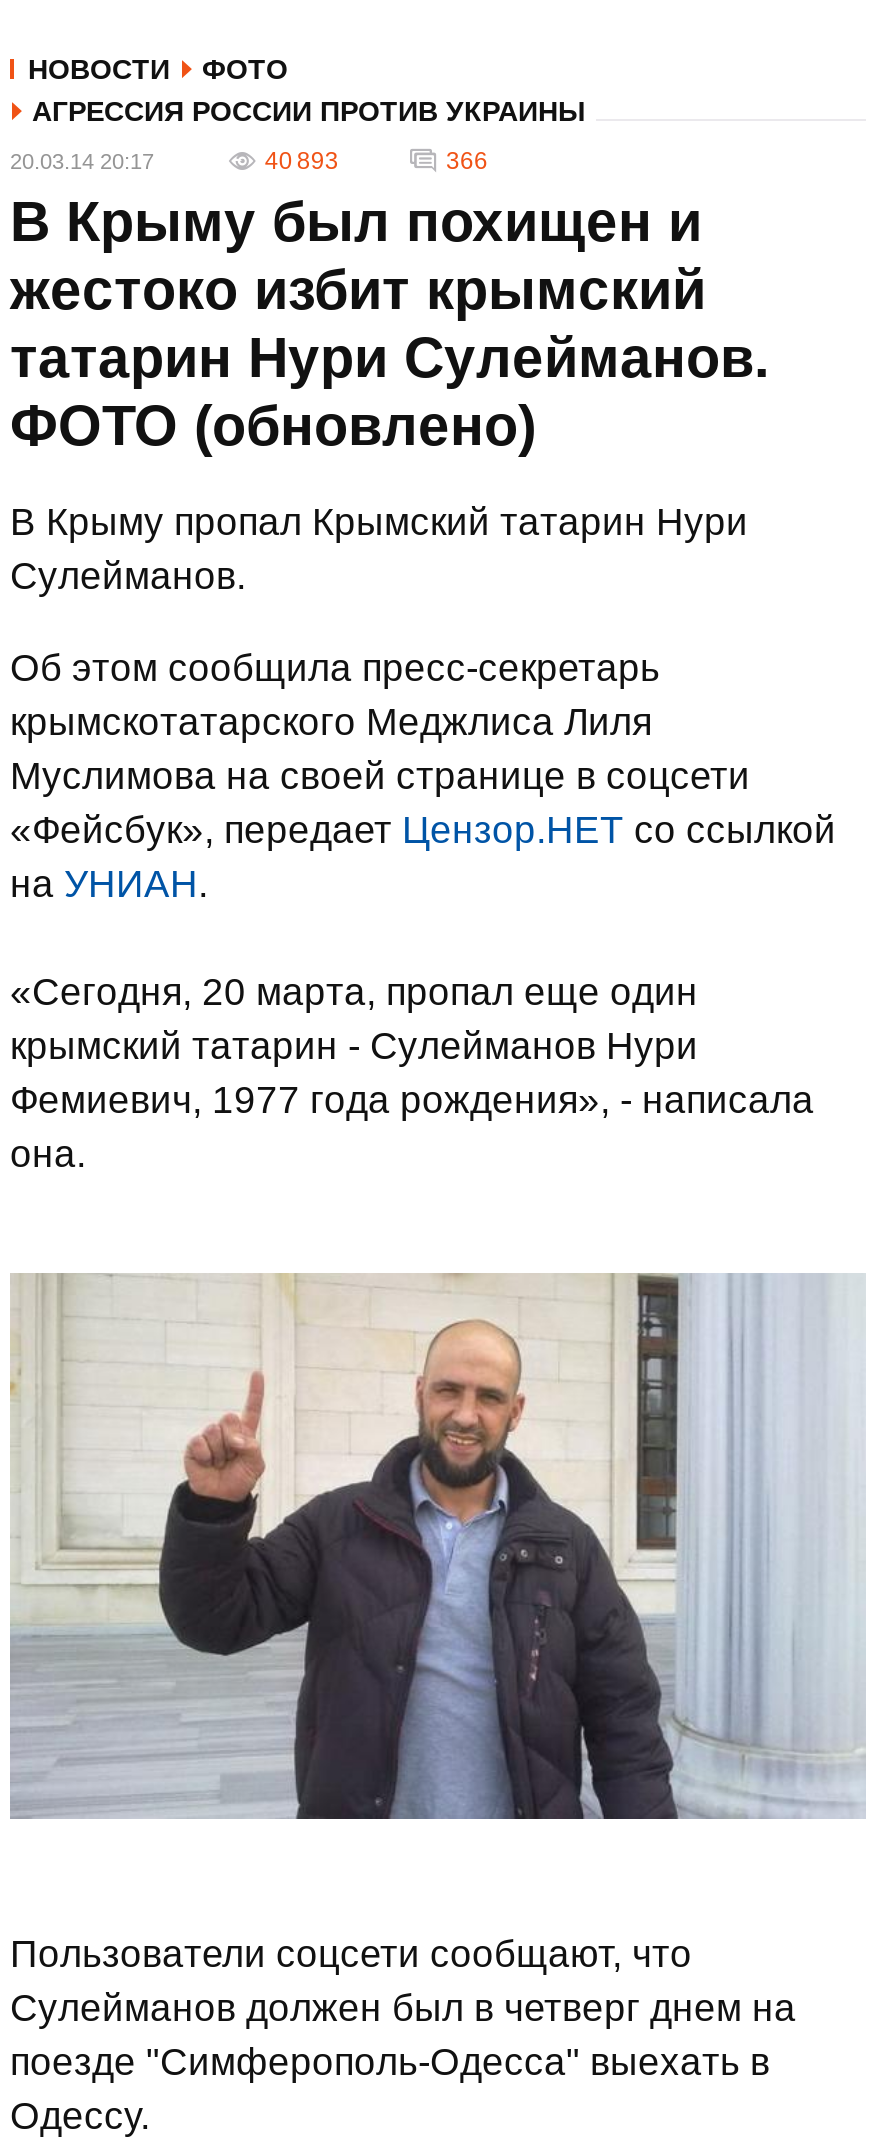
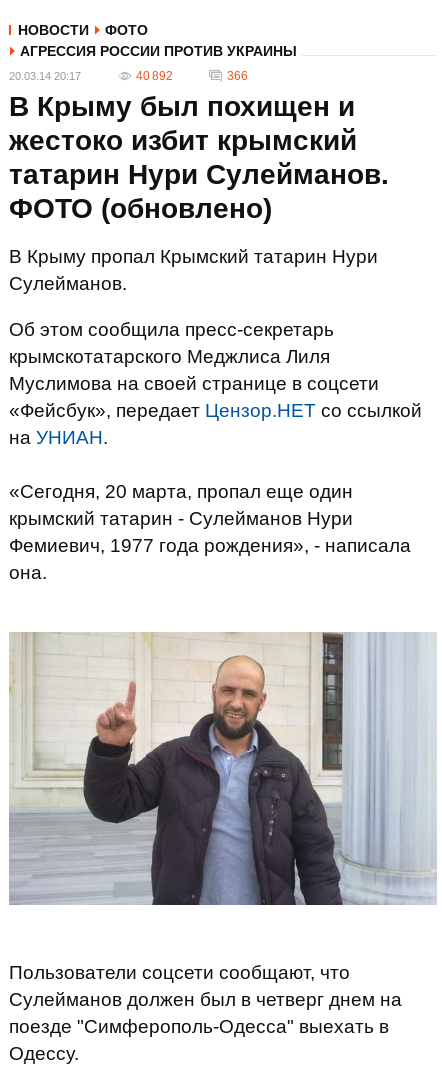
[265,147,339,175] 40 893 -> [136,69,173,83] 40 892

